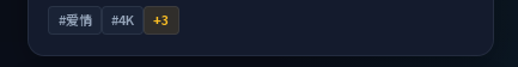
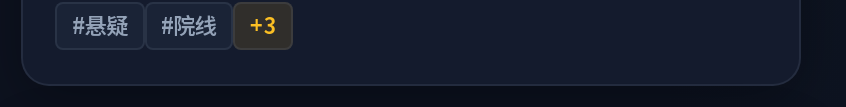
[58,10,134,29] #爱情 | #4K -> [72,9,217,41] #悬疑 | #院线

